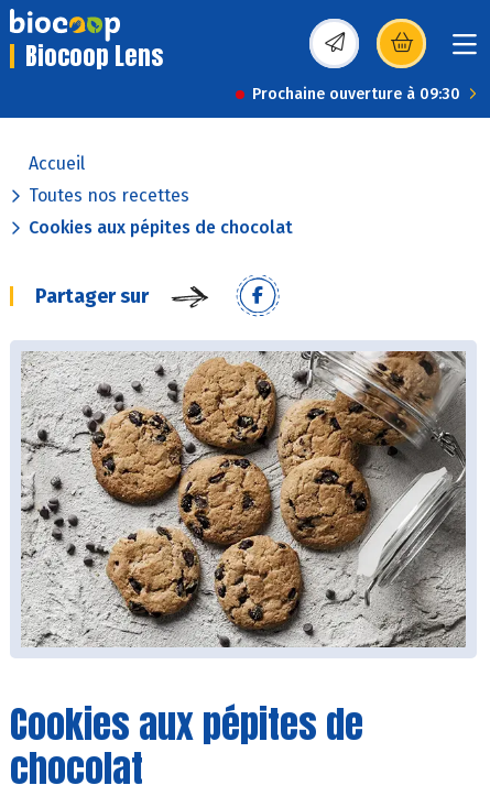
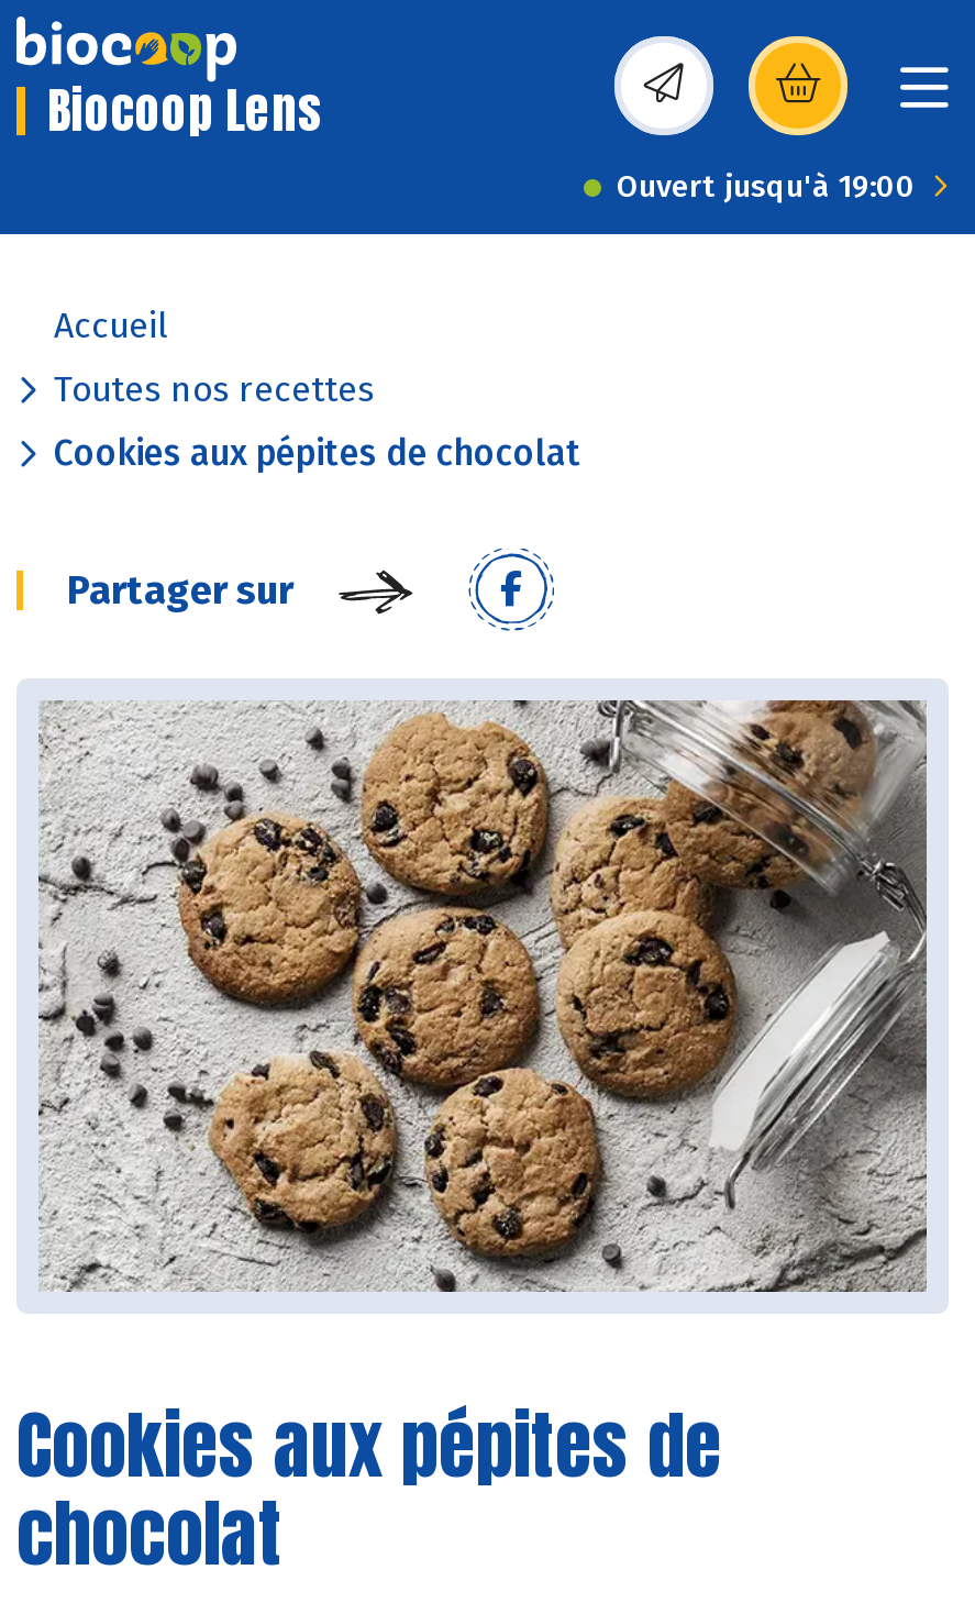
[252,85,460,103] Prochaine ouverture à 09:30 -> [617,168,916,206] Ouvert jusqu'à 19:00

